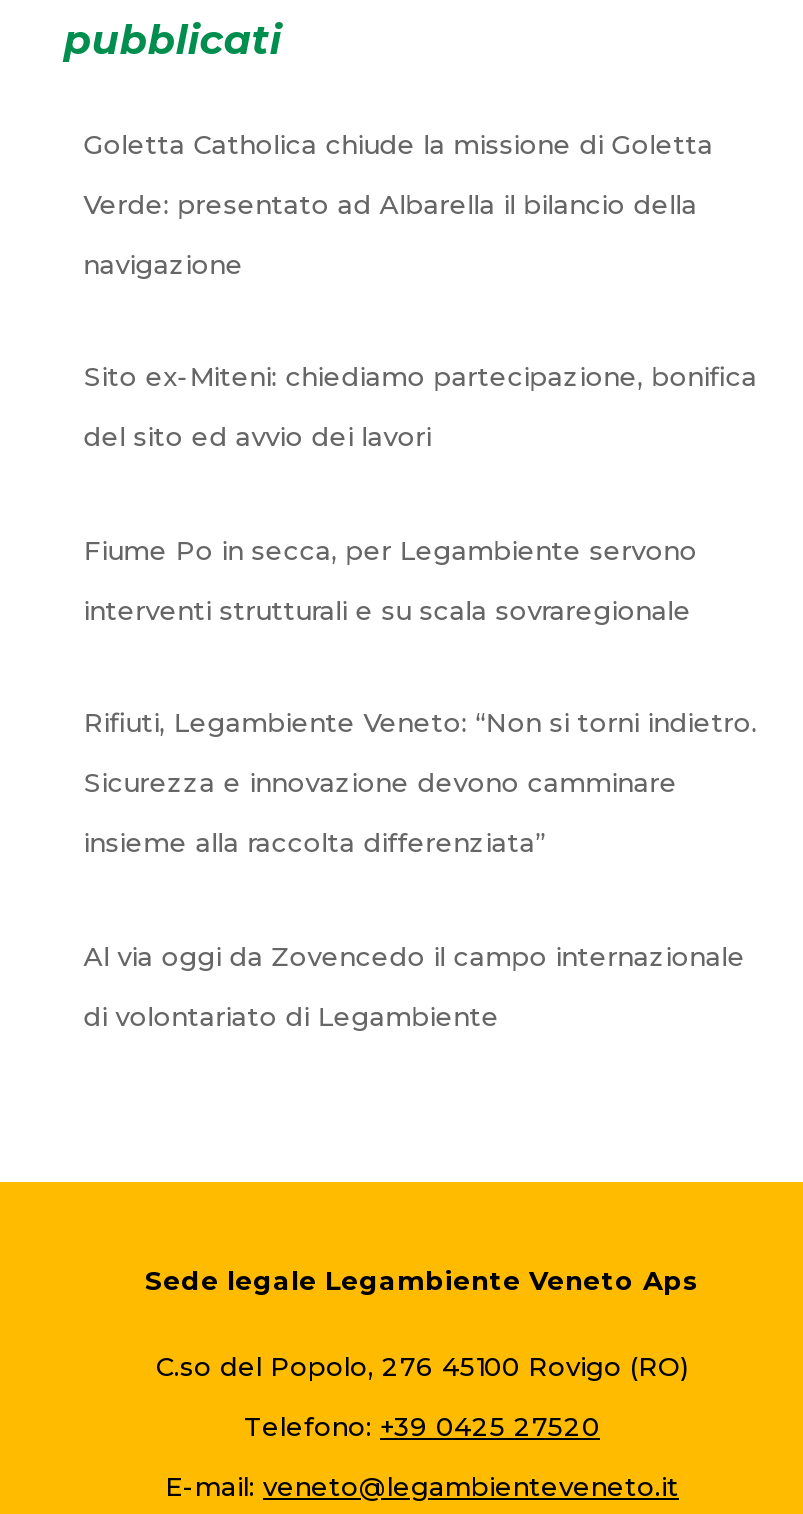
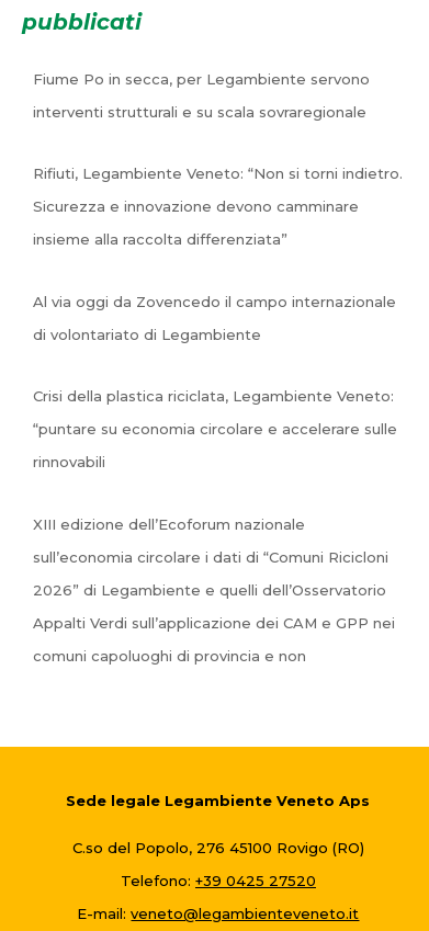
[84,128,714,280] Goletta Catholica chiude la missione di Goletta | Verde: presentato ad Albarella il bilancio della | navigazione -> none
[84,361,758,453] Sito ex-Miteni: chiediamo partecipazione, bonifica | del sito ed avvio dei lavori -> none
moved [84,534,758,1032] -> [33,70,402,343]: Fiume Po in secca, per Legambiente servono | interventi strutturali e su scala sovraregionale | Rifiuti, Legambiente Veneto: “Non si torni indietro. | Sicurezza e innovazione devono camminare | insieme alla raccolta differenziata” | Al via oggi da Zovencedo il campo internazionale | di volontariato di Legambiente
none -> [33,387,397,471] Crisi della plastica riciclata, Legambiente Veneto: | “puntare su economia circolare e accelerare sulle | rinnovabili
none -> [33,515,395,664] XIII edizione dell’Ecoforum nazionale | sull’economia circolare i dati di “Comuni Ricicloni | 2026” di Legambiente e quelli dell’Osservatorio | Appalti Verdi sull’applicazione dei CAM e GPP nei | comuni capoluoghi di provincia e non

